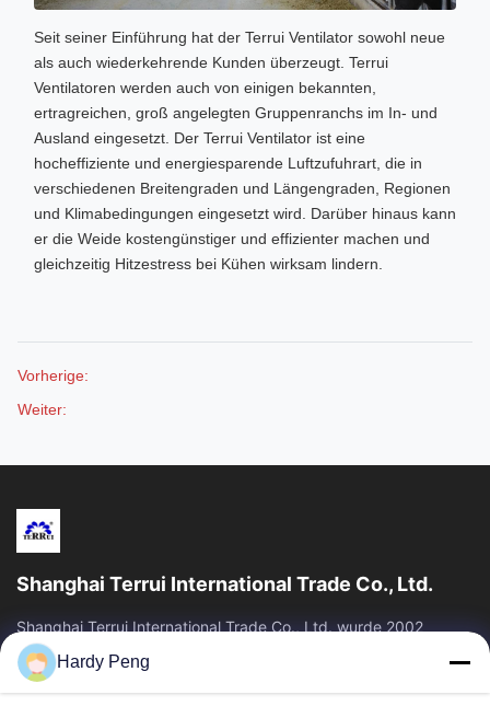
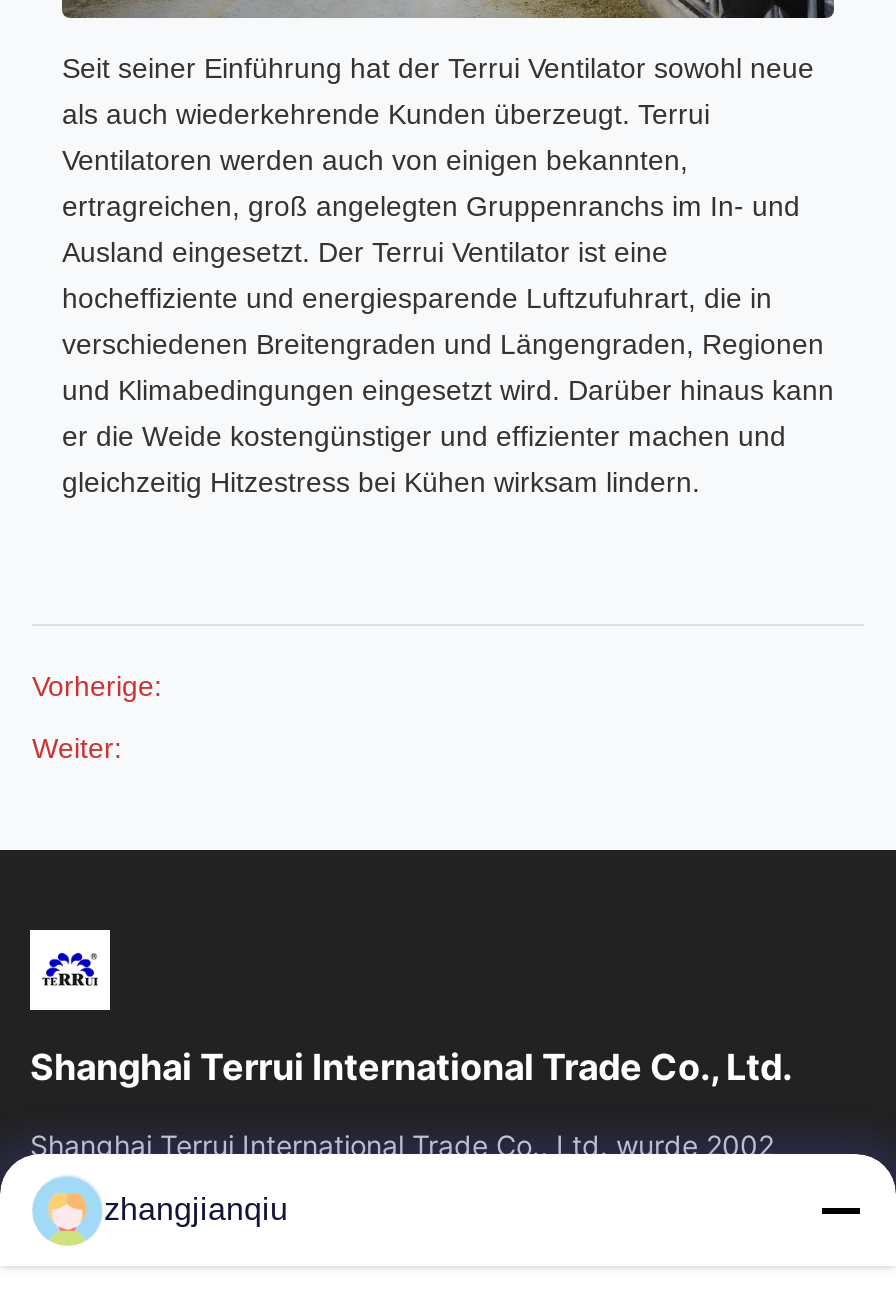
[57,652,150,671] Hardy Peng -> [104,1192,288,1226] zhangjianqiu

